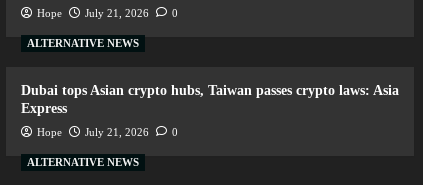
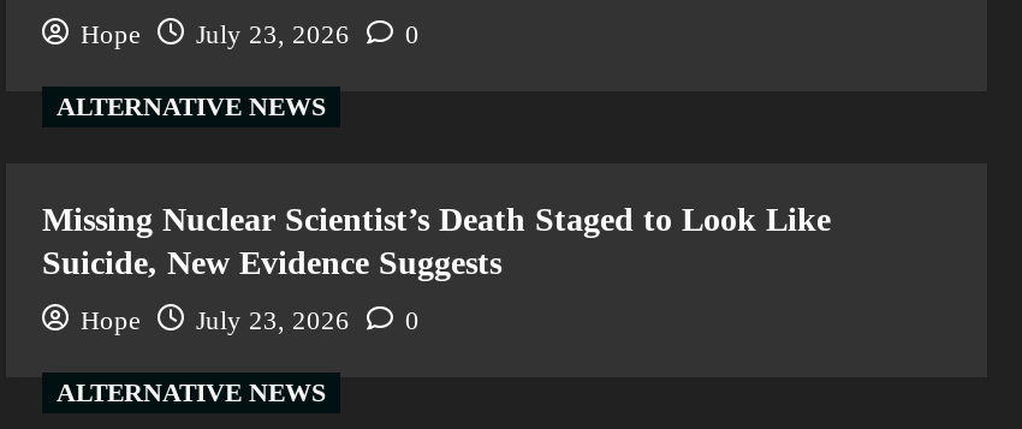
[37,7,178,19] Hope July 21, 2026 0 -> [81,18,420,47] Hope July 23, 2026 0
[21,83,399,116] Dubai tops Asian crypto hubs, Taiwan passes crypto laws: Asia | Express -> [42,201,831,280] Missing Nuclear Scientist’s Death Staged to Look Like | Suicide, New Evidence Suggests
[37,126,178,138] Hope July 21, 2026 0 -> [81,304,420,333] Hope July 23, 2026 0

